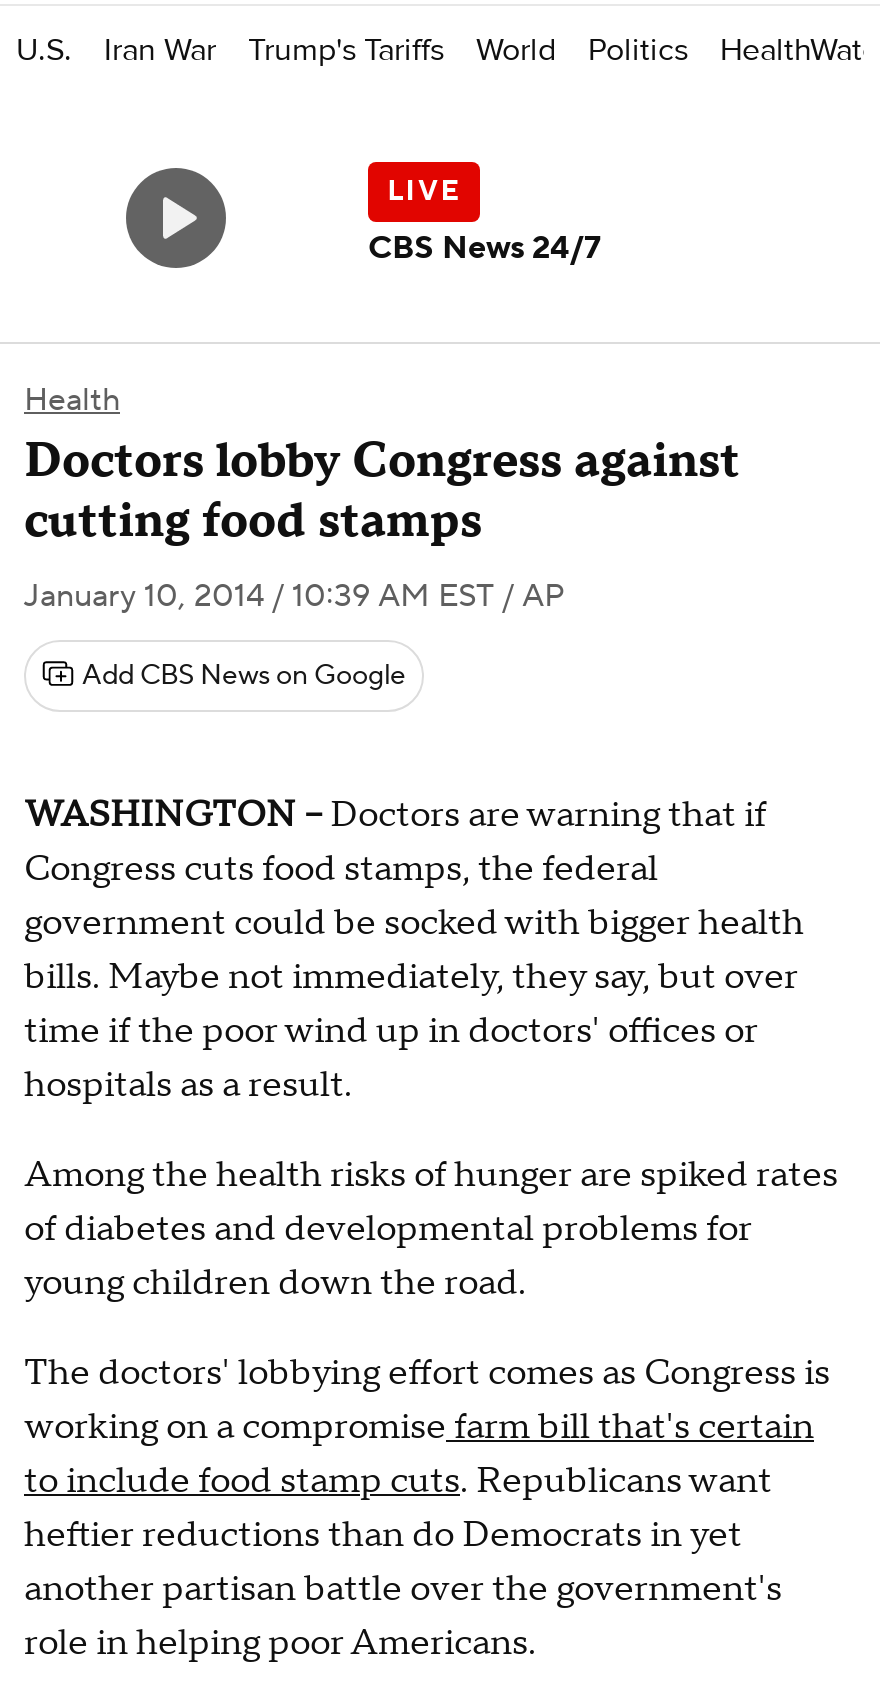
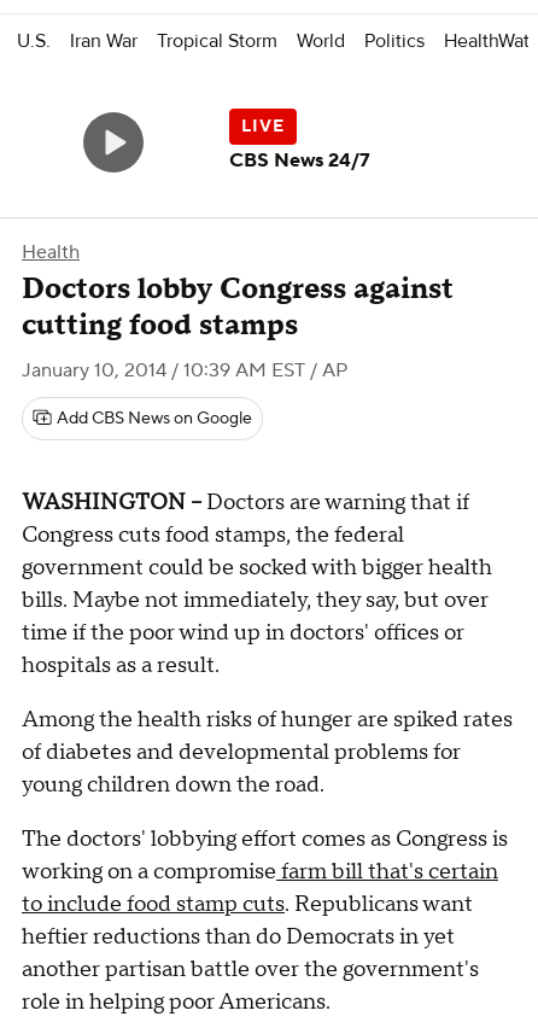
[248,29,444,69] Trump's Tariffs -> [157,28,277,52] Tropical Storm

